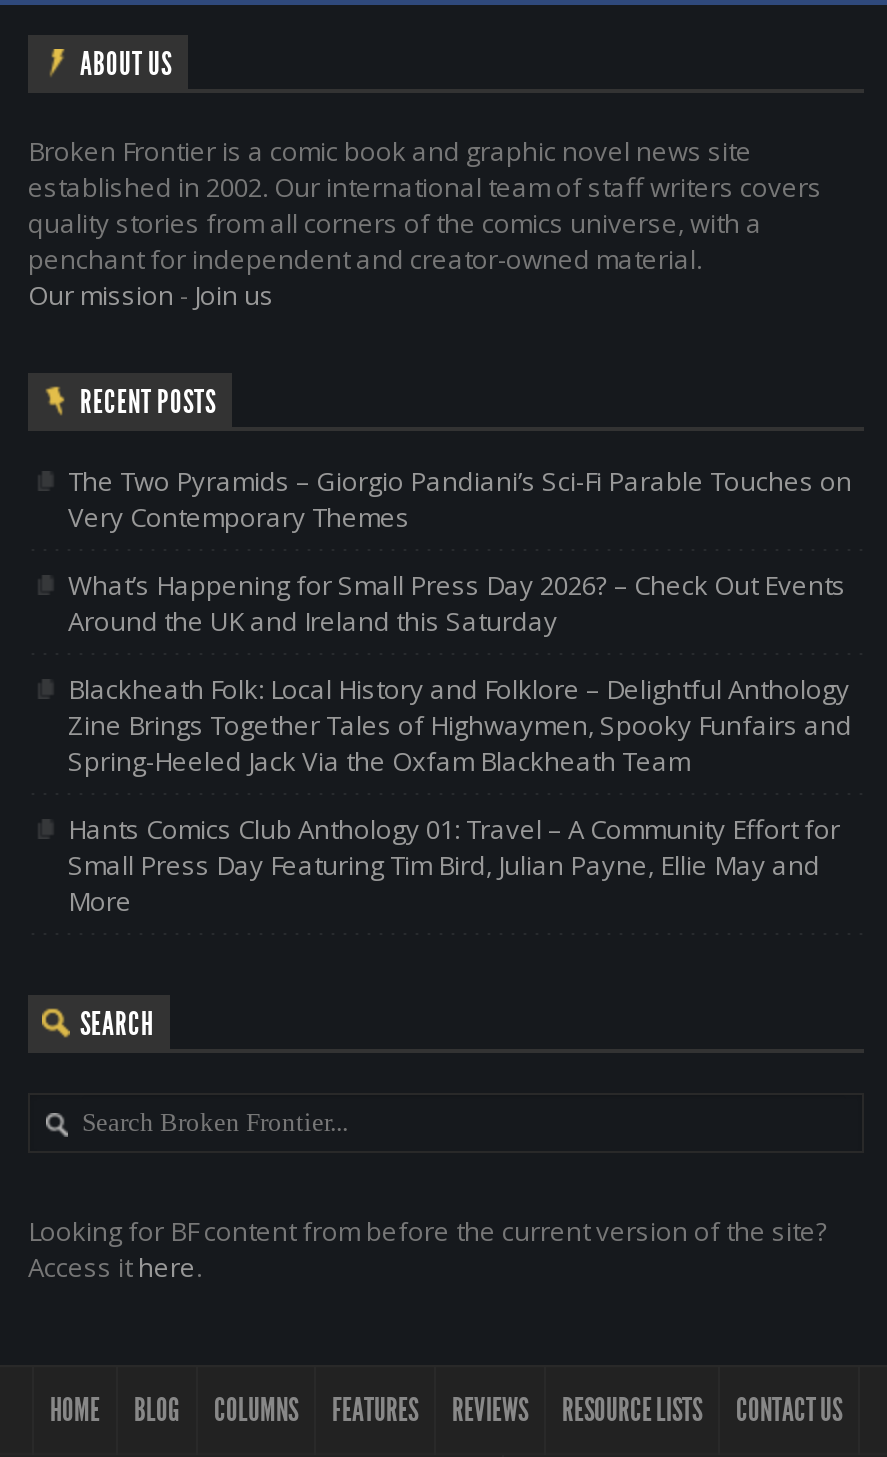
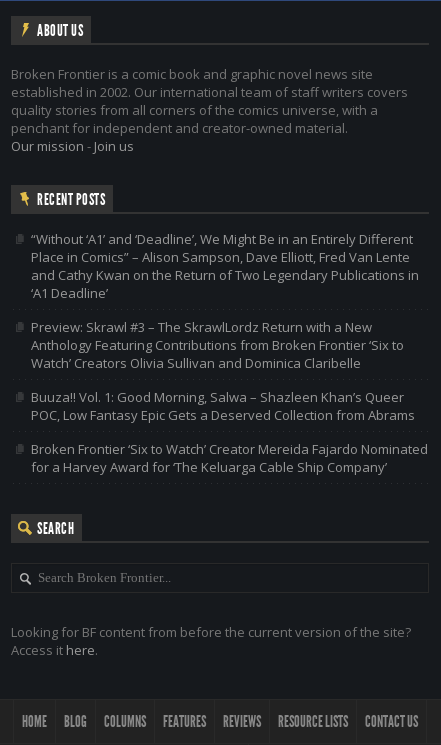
[68,463,852,535] The Two Pyramids – Giorgio Pandiani’s Sci-Fi Parable Touches on | Very Contemporary Themes -> [31,230,419,302] “Without ‘A1’ and ‘Deadline’, We Might Be in an Entirely Different | Place in Comics” – Alison Sampson, Dave Elliott, Fred Van Lente | and Cathy Kwan on the Return of Two Legendary Publications in | ‘A1 Deadline’
[68,567,846,639] What’s Happening for Small Press Day 2026? – Check Out Events | Around the UK and Ireland this Saturday -> [31,318,404,372] Preview: Skrawl #3 – The SkrawlLordz Return with a New | Anthology Featuring Contributions from Broken Frontier ‘Six to | Watch’ Creators Olivia Sullivan and Dominica Claribelle
[68,671,852,779] Blackheath Folk: Local History and Folklore – Delightful Anthology | Zine Brings Together Tales of Highwaymen, Spooky Funfairs and | Spring-Heeled Jack Via the Oxfam Blackheath Team -> [31,388,415,424] Buuza!! Vol. 1: Good Morning, Salwa – Shazleen Khan’s Queer | POC, Low Fantasy Epic Gets a Deserved Collection from Abrams
[68,811,840,919] Hants Comics Club Anthology 01: Travel – A Community Effort for | Small Press Day Featuring Tim Bird, Julian Payne, Ellie May and | More -> [31,440,428,476] Broken Frontier ‘Six to Watch’ Creator Mereida Fajardo Nominated | for a Harvey Award for ‘The Keluarga Cable Ship Company’

